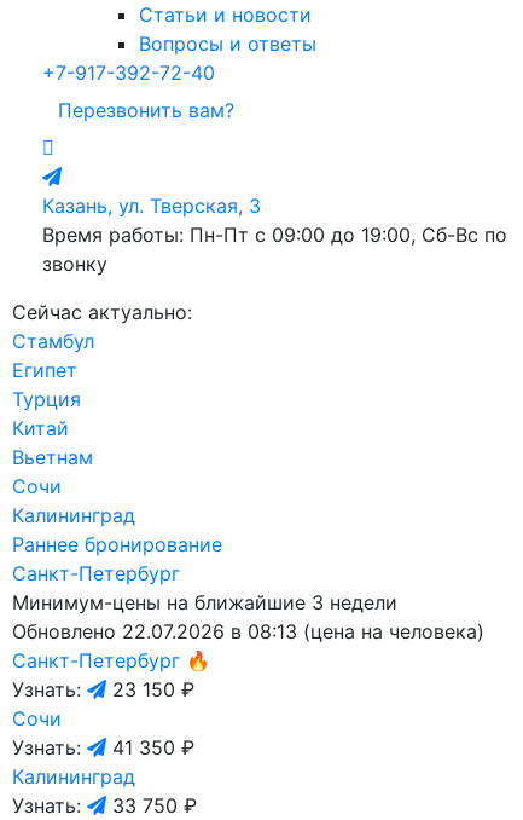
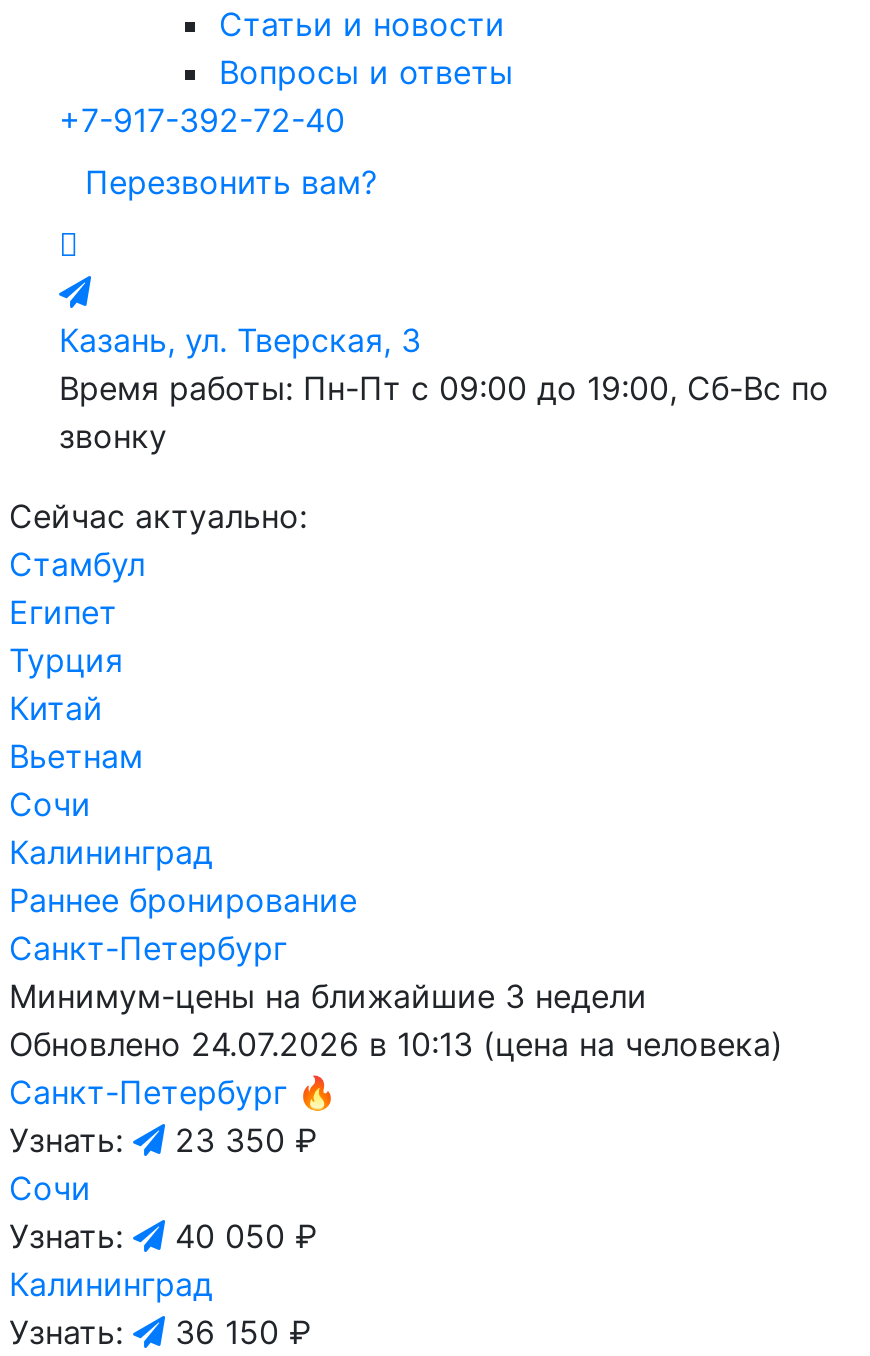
[12,619,484,643] Обновлено 22.07.2026 в 08:13 (цена на человека) -> [9,1024,783,1064] Обновлено 24.07.2026 в 10:13 (цена на человека)
[12,677,194,701] Узнать: 23 150 ₽ -> [9,1120,317,1160] Узнать: 23 350 ₽
[12,735,194,760] Узнать: 41 350 ₽ -> [9,1216,317,1256] Узнать: 40 050 ₽
[12,793,197,818] Узнать: 33 750 ₽ -> [9,1312,311,1352] Узнать: 36 150 ₽

